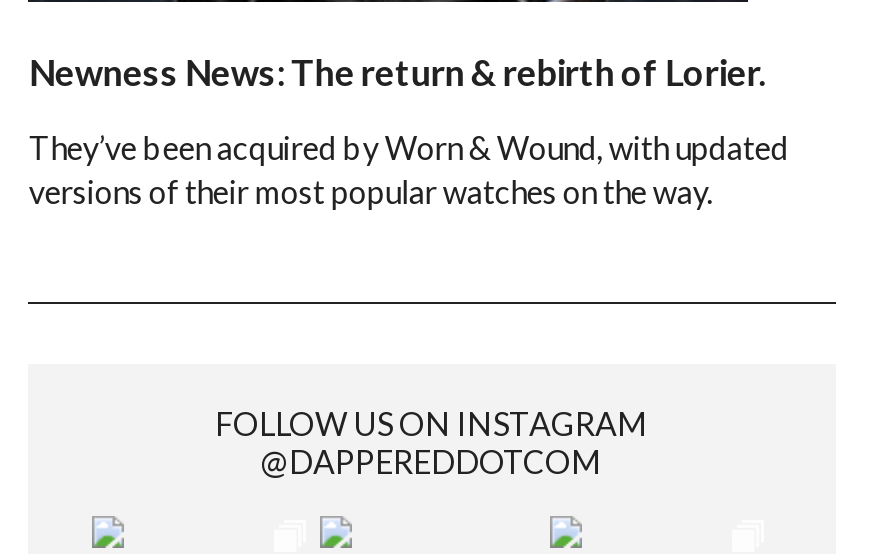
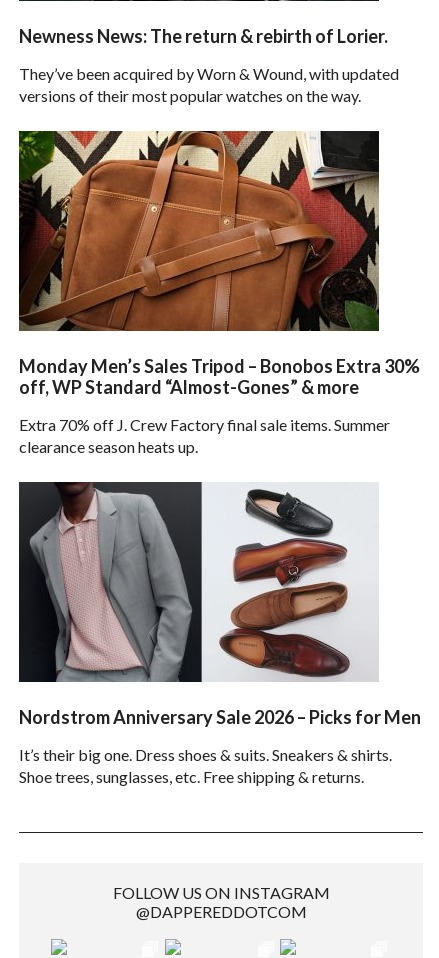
none -> [19,130,420,456] [image] | Monday Men’s Sales Tripod – Bonobos Extra 30% | off, WP Standard “Almost-Gones” & more | Extra 70% off J. Crew Factory final sale items. Summer | clearance season heats up.
none -> [19,481,421,786] [image] | Nordstrom Anniversary Sale 2026 – Picks for Men | It’s their big one. Dress shoes & suits. Sneakers & shirts. | Shoe trees, sunglasses, etc. Free shipping & returns.
none -> [218,488,377,681] [image]

